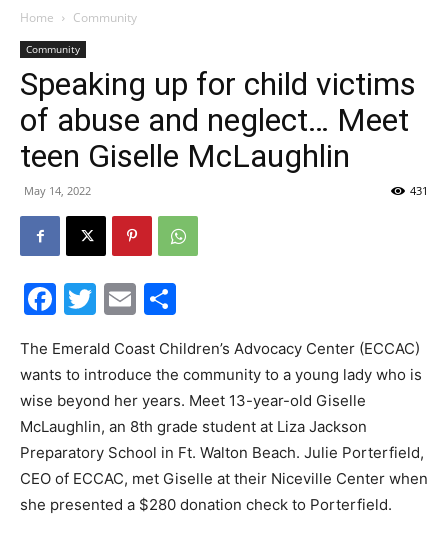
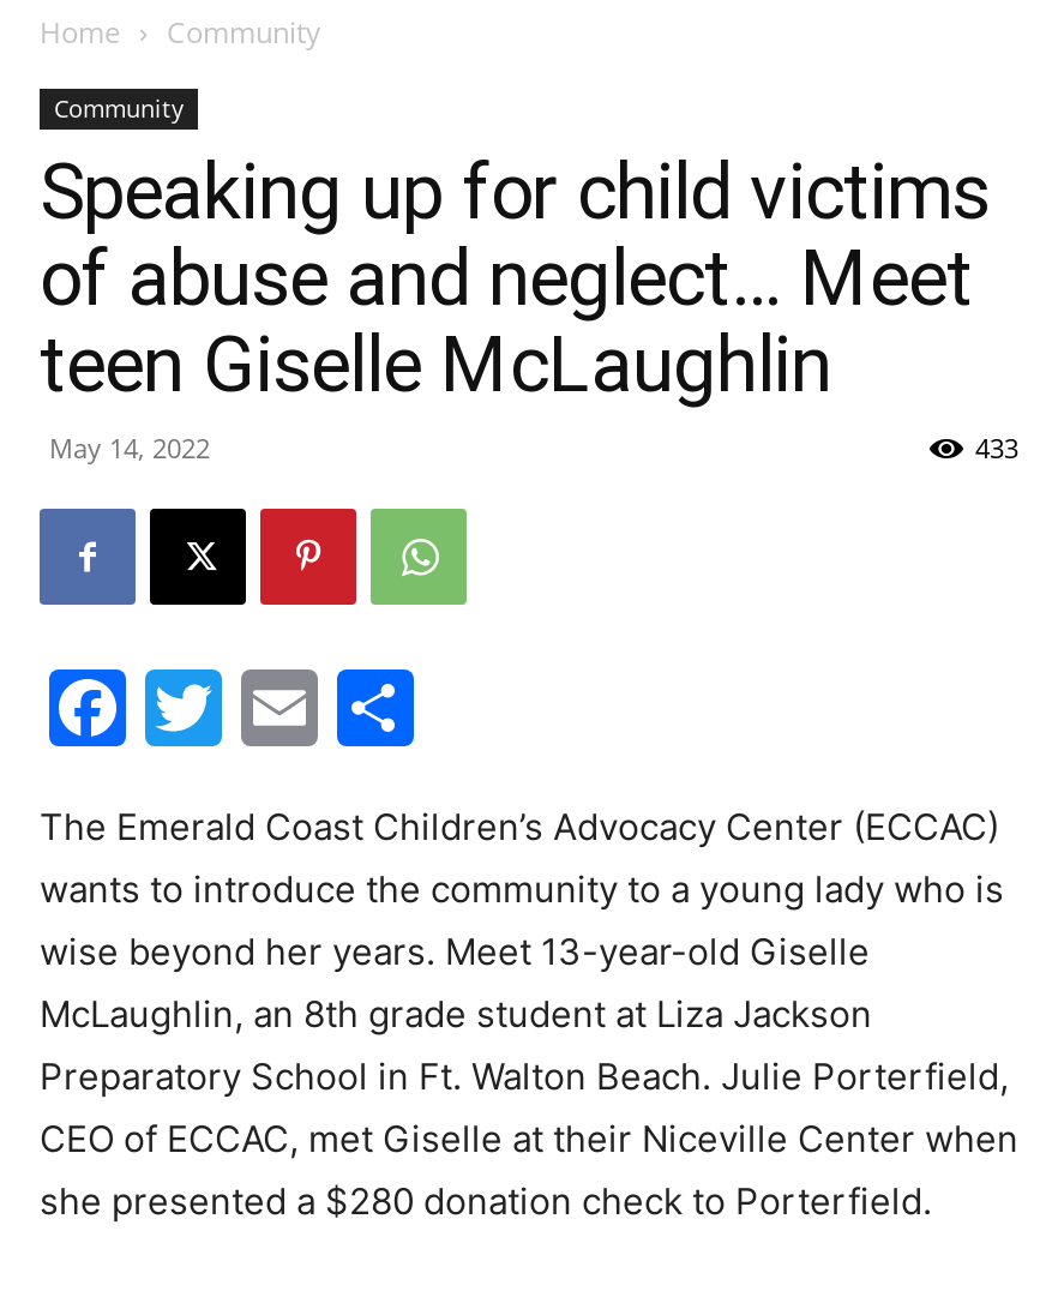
[410,183,428,198] 431 -> [975,430,1018,466] 433

